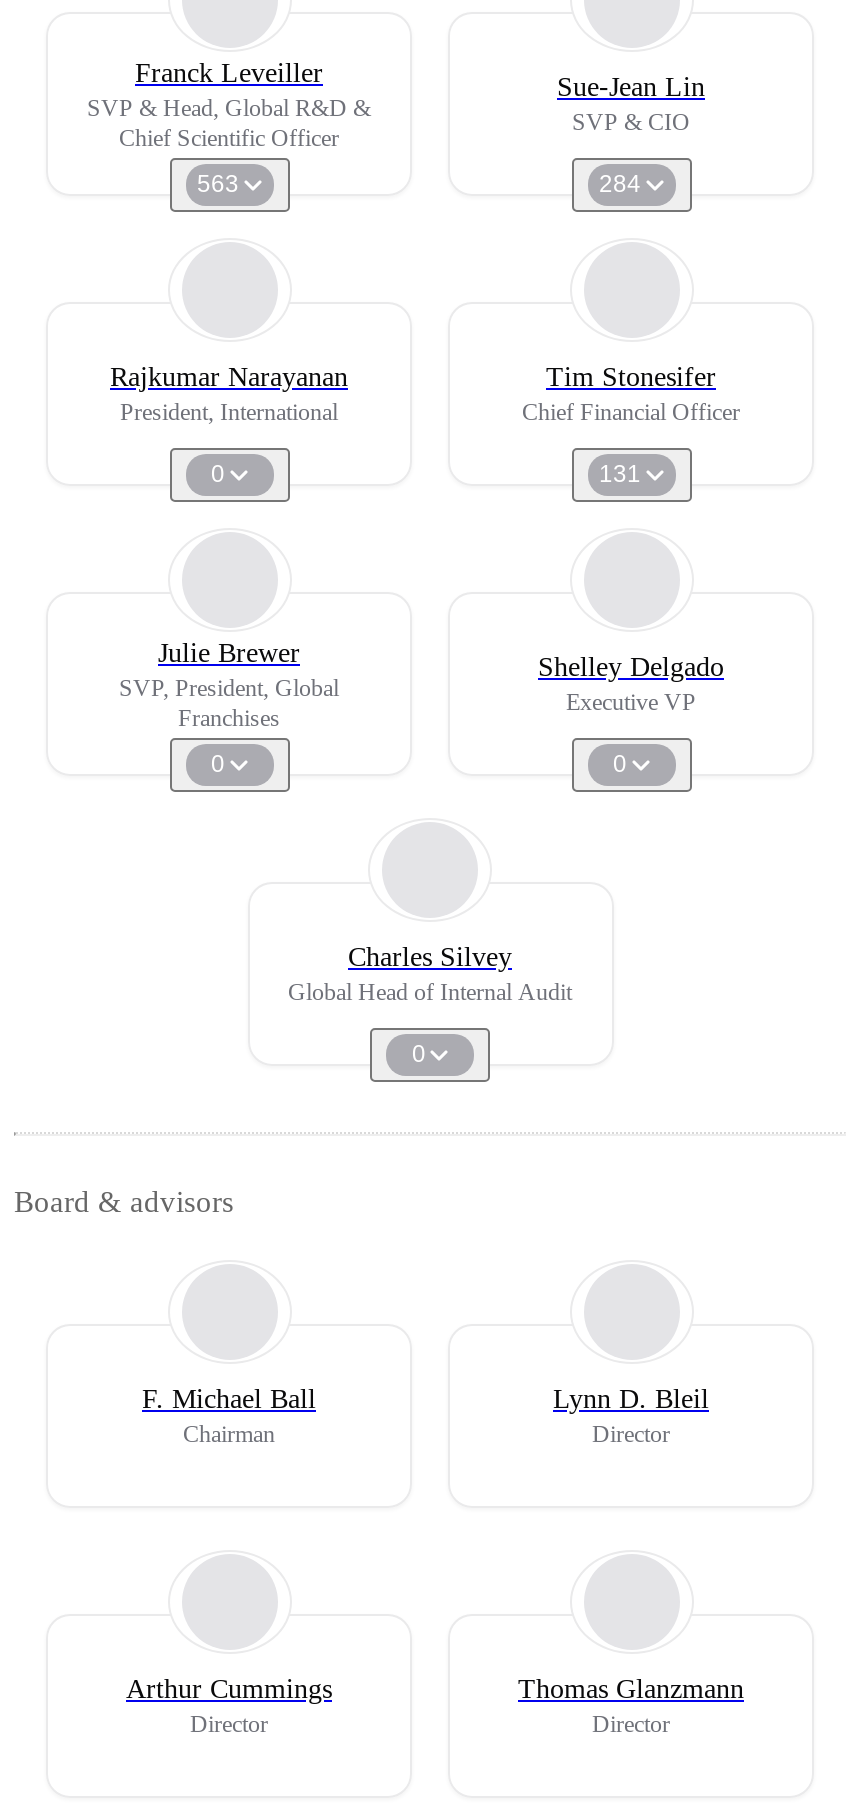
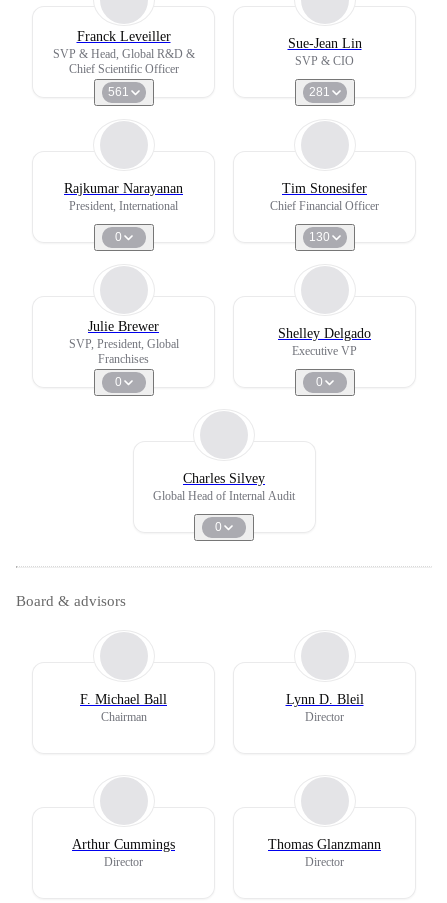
[197,170,239,198] 563 -> [107,85,128,99] 561
[599,170,641,198] 284 -> [308,85,329,99] 281
[599,460,641,488] 131 -> [308,230,329,244] 130

